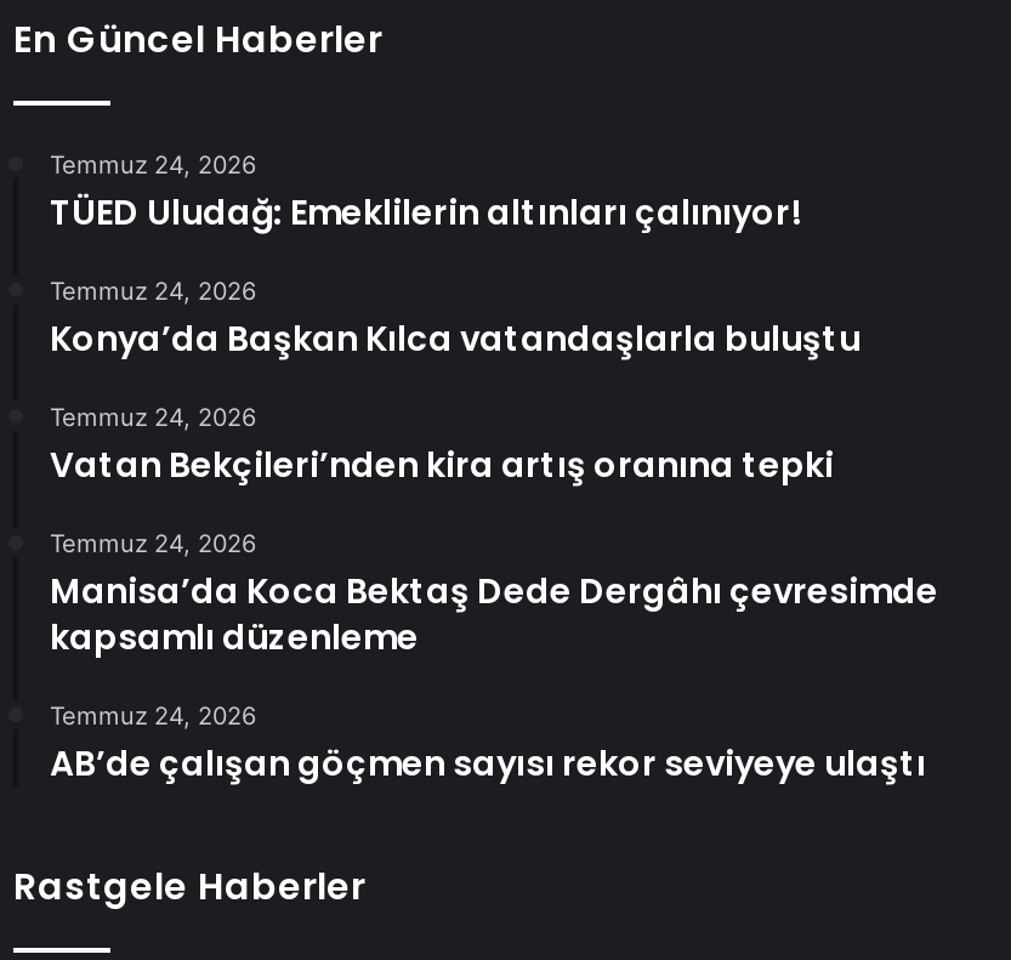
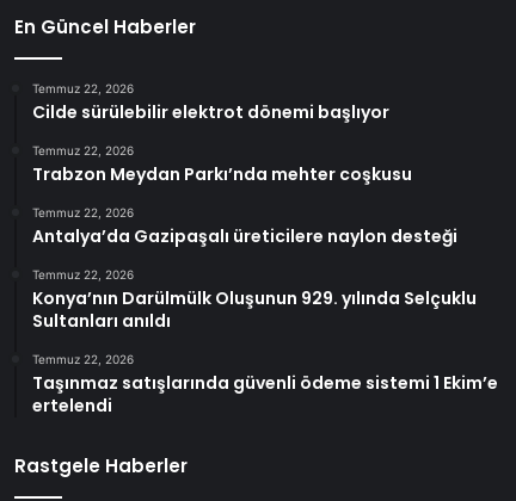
[50,148,800,235] Temmuz 24, 2026 | TÜED Uludağ: Emeklilerin altınları çalınıyor! -> [32,81,389,123] Temmuz 22, 2026 | Cilde sürülebilir elektrot dönemi başlıyor
[50,274,861,362] Temmuz 24, 2026 | Konya’da Başkan Kılca vatandaşlarla buluştu -> [32,143,412,185] Temmuz 22, 2026 | Trabzon Meydan Parkı’nda mehter coşkusu
[50,401,834,488] Temmuz 24, 2026 | Vatan Bekçileri’nden kira artış oranına tepki -> [32,205,457,248] Temmuz 22, 2026 | Antalya’da Gazipaşalı üreticilere naylon desteği
[50,527,938,660] Temmuz 24, 2026 | Manisa’da Koca Bektaş Dede Dergâhı çevresimde | kapsamlı düzenleme -> [32,267,477,332] Temmuz 22, 2026 | Konya’nın Darülmülk Oluşunun 929. yılında Selçuklu | Sultanları anıldı
[50,699,926,786] Temmuz 24, 2026 | AB’de çalışan göçmen sayısı rekor seviyeye ulaştı -> [32,351,498,417] Temmuz 22, 2026 | Taşınmaz satışlarında güvenli ödeme sistemi 1 Ekim’e | ertelendi

